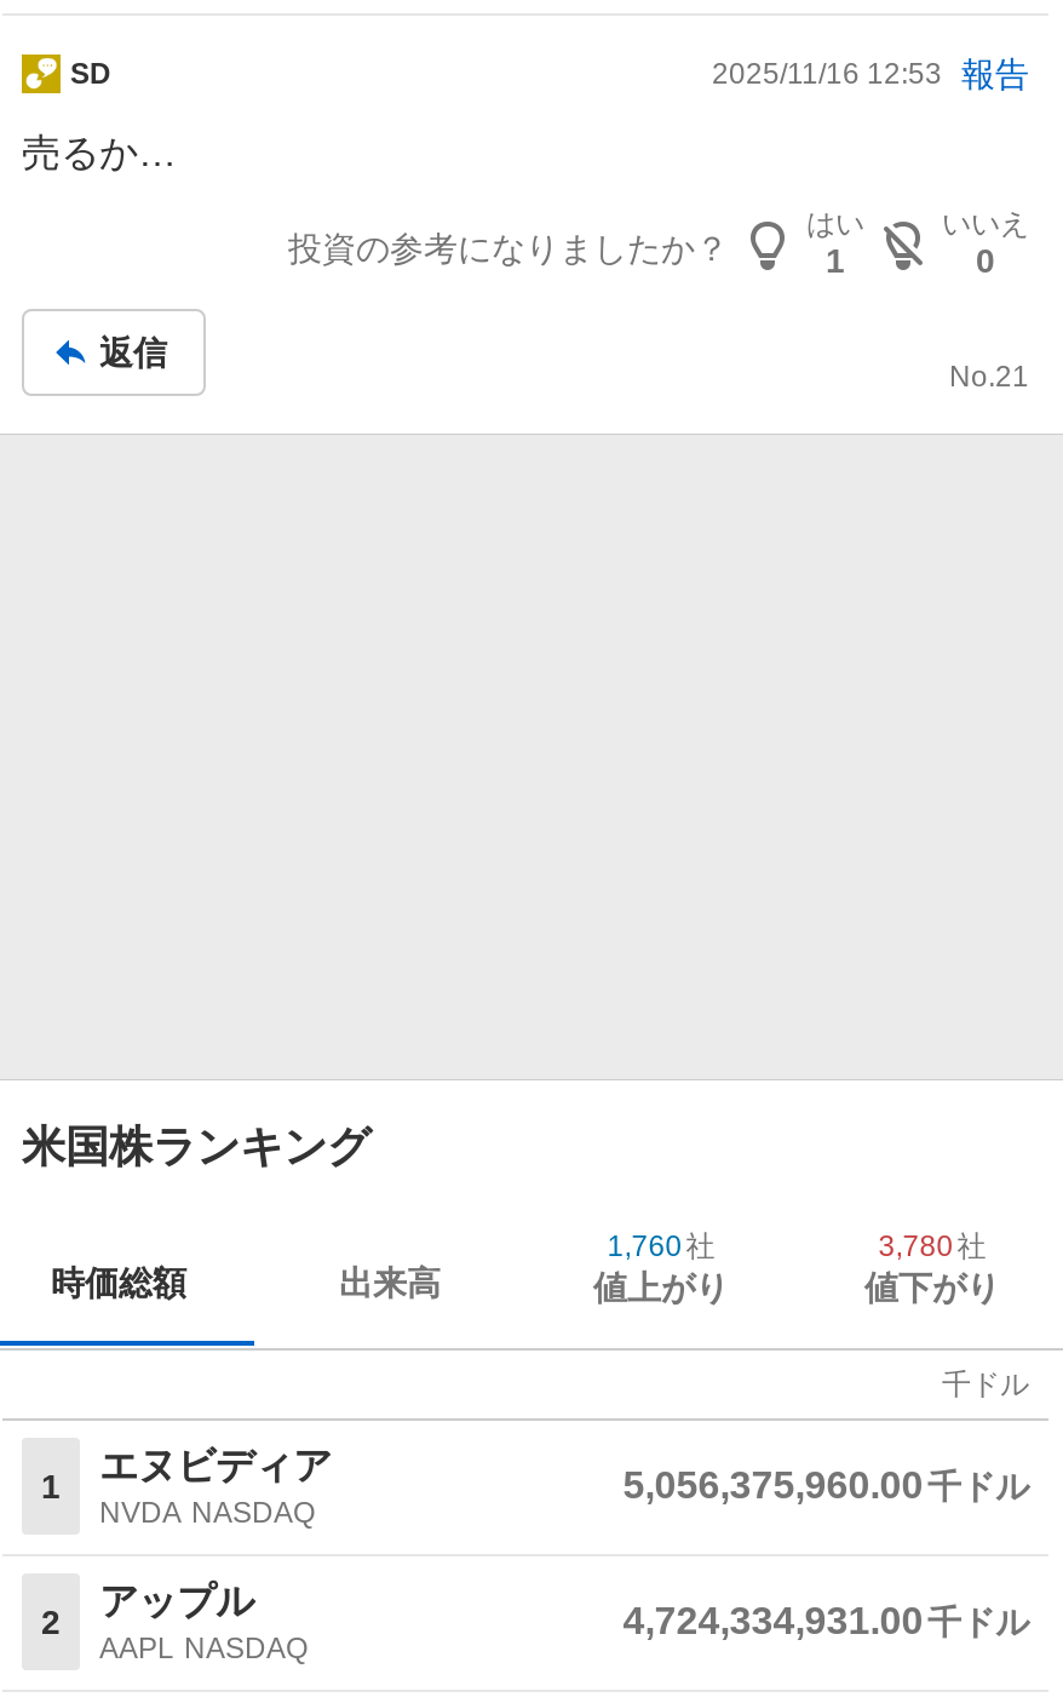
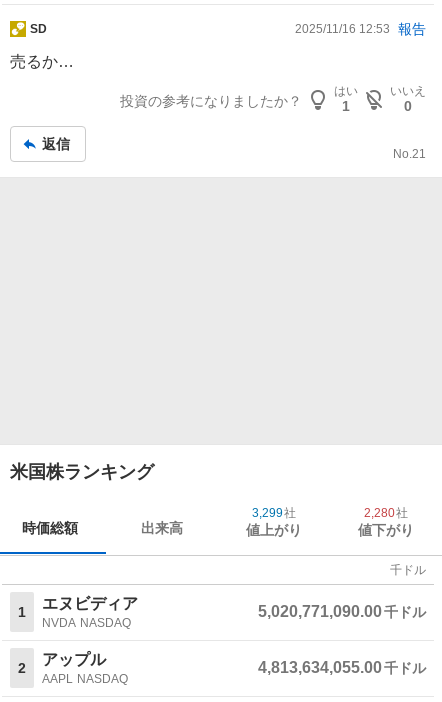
[607,1230,715,1264] 1,760 社 -> [252,506,296,520] 3,299 社
[878,1230,986,1264] 3,780 社 -> [364,506,408,520] 2,280 社
[623,1465,1029,1506] 5,056,375,960.00 千ドル -> [258,603,426,620] 5,020,771,090.00 千ドル
[623,1600,1029,1641] 4,724,334,931.00 千ドル -> [258,659,426,676] 4,813,634,055.00 千ドル

